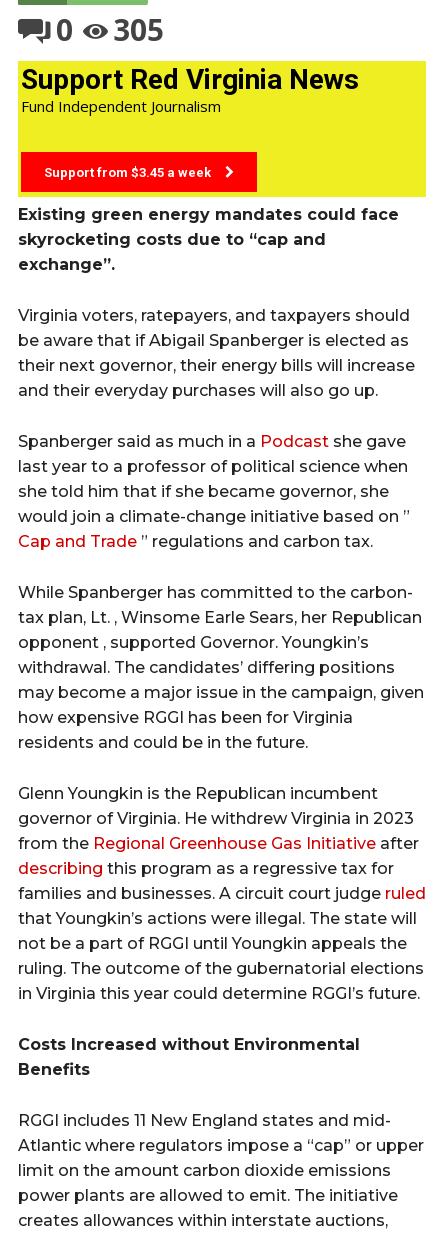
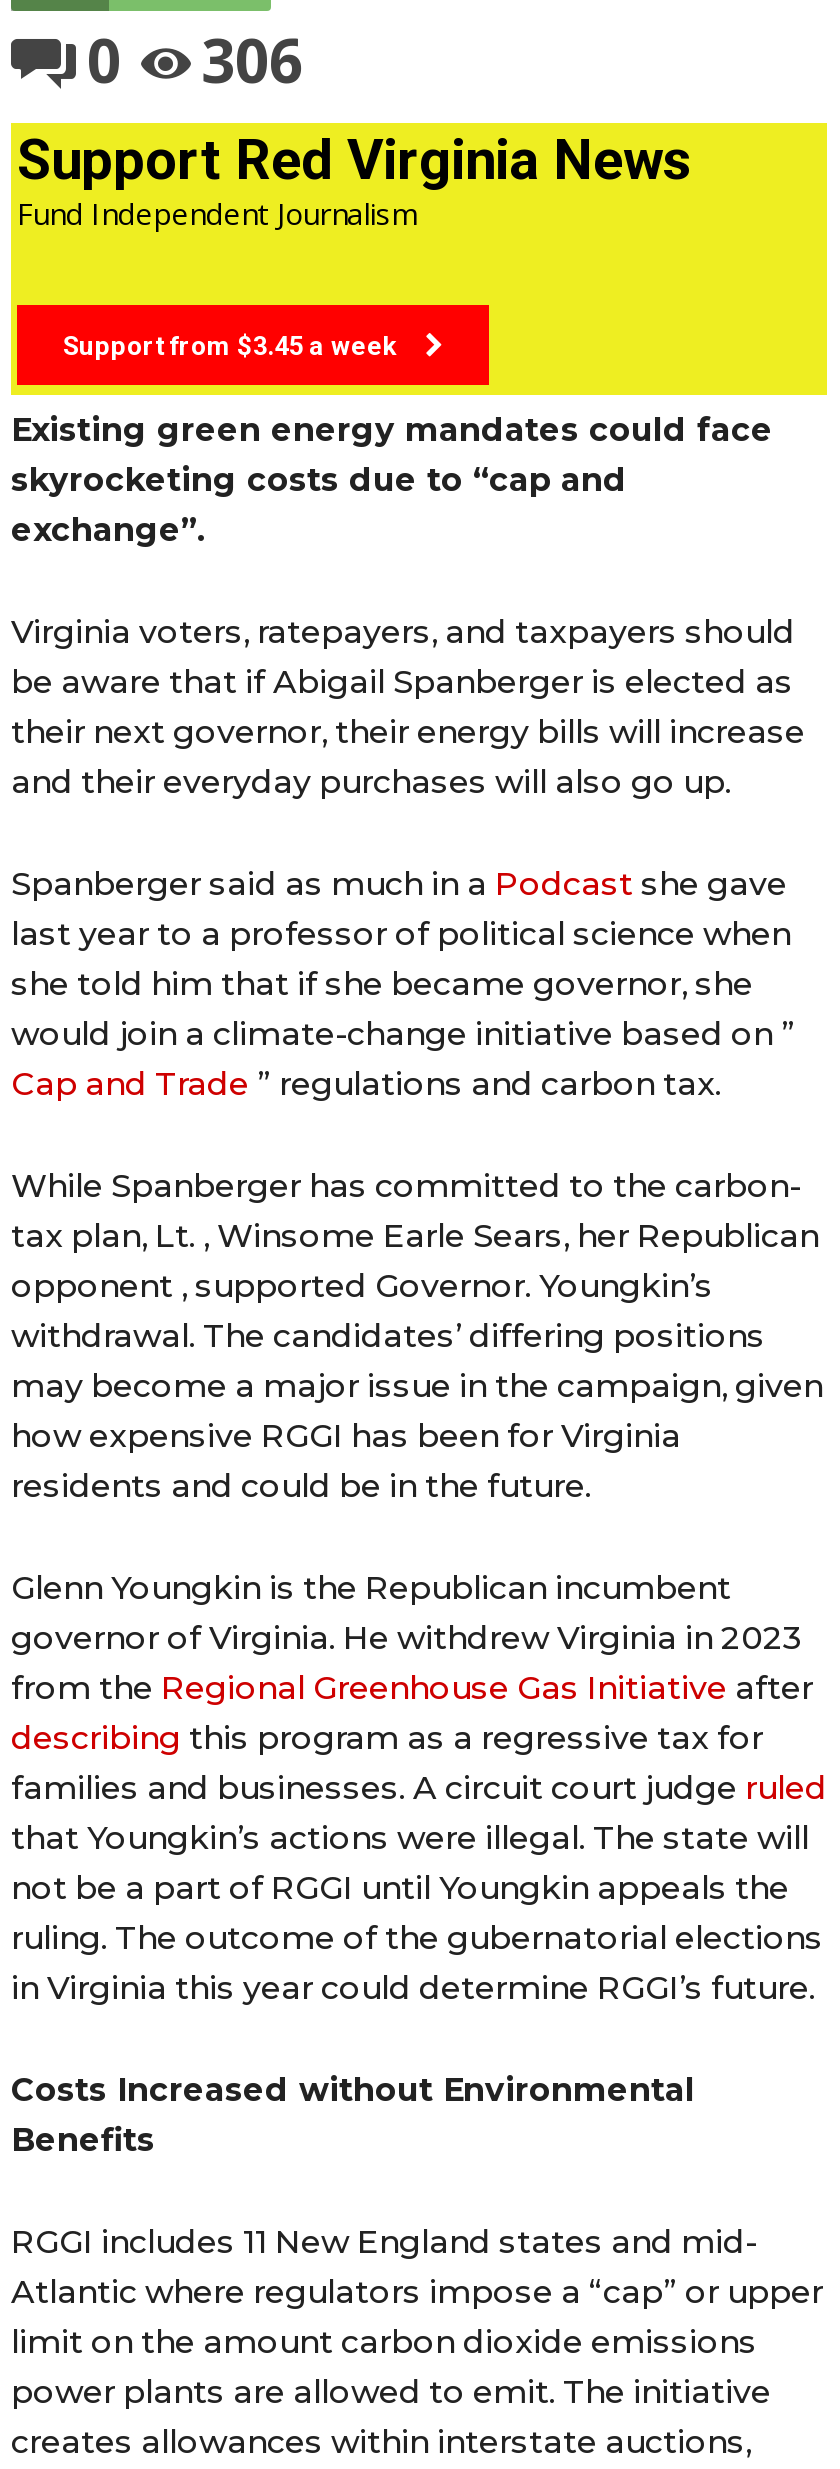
[56,9,164,50] 0 305 -> [87,19,303,101] 0 306

